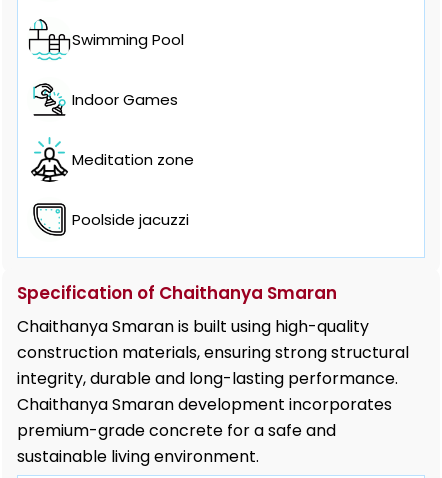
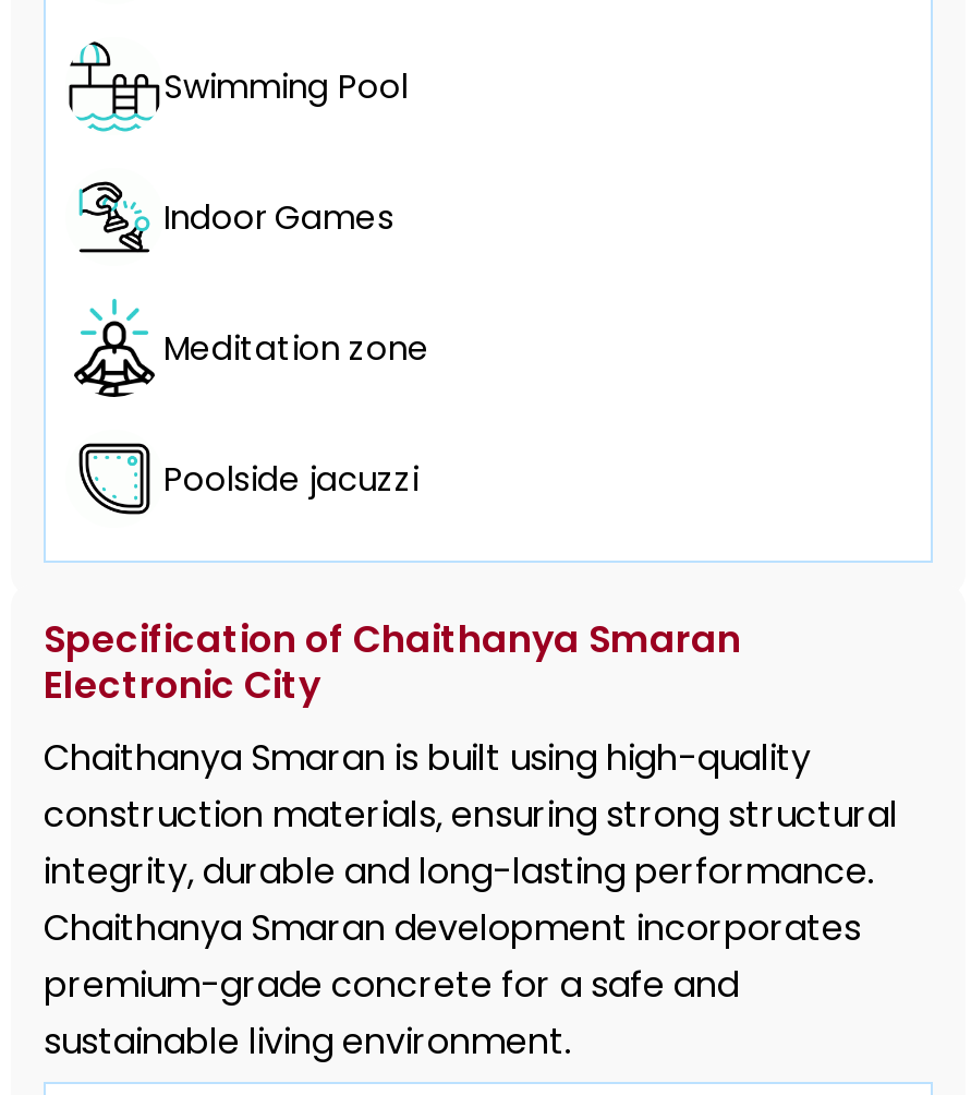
none -> [44,659,320,712] Electronic City

